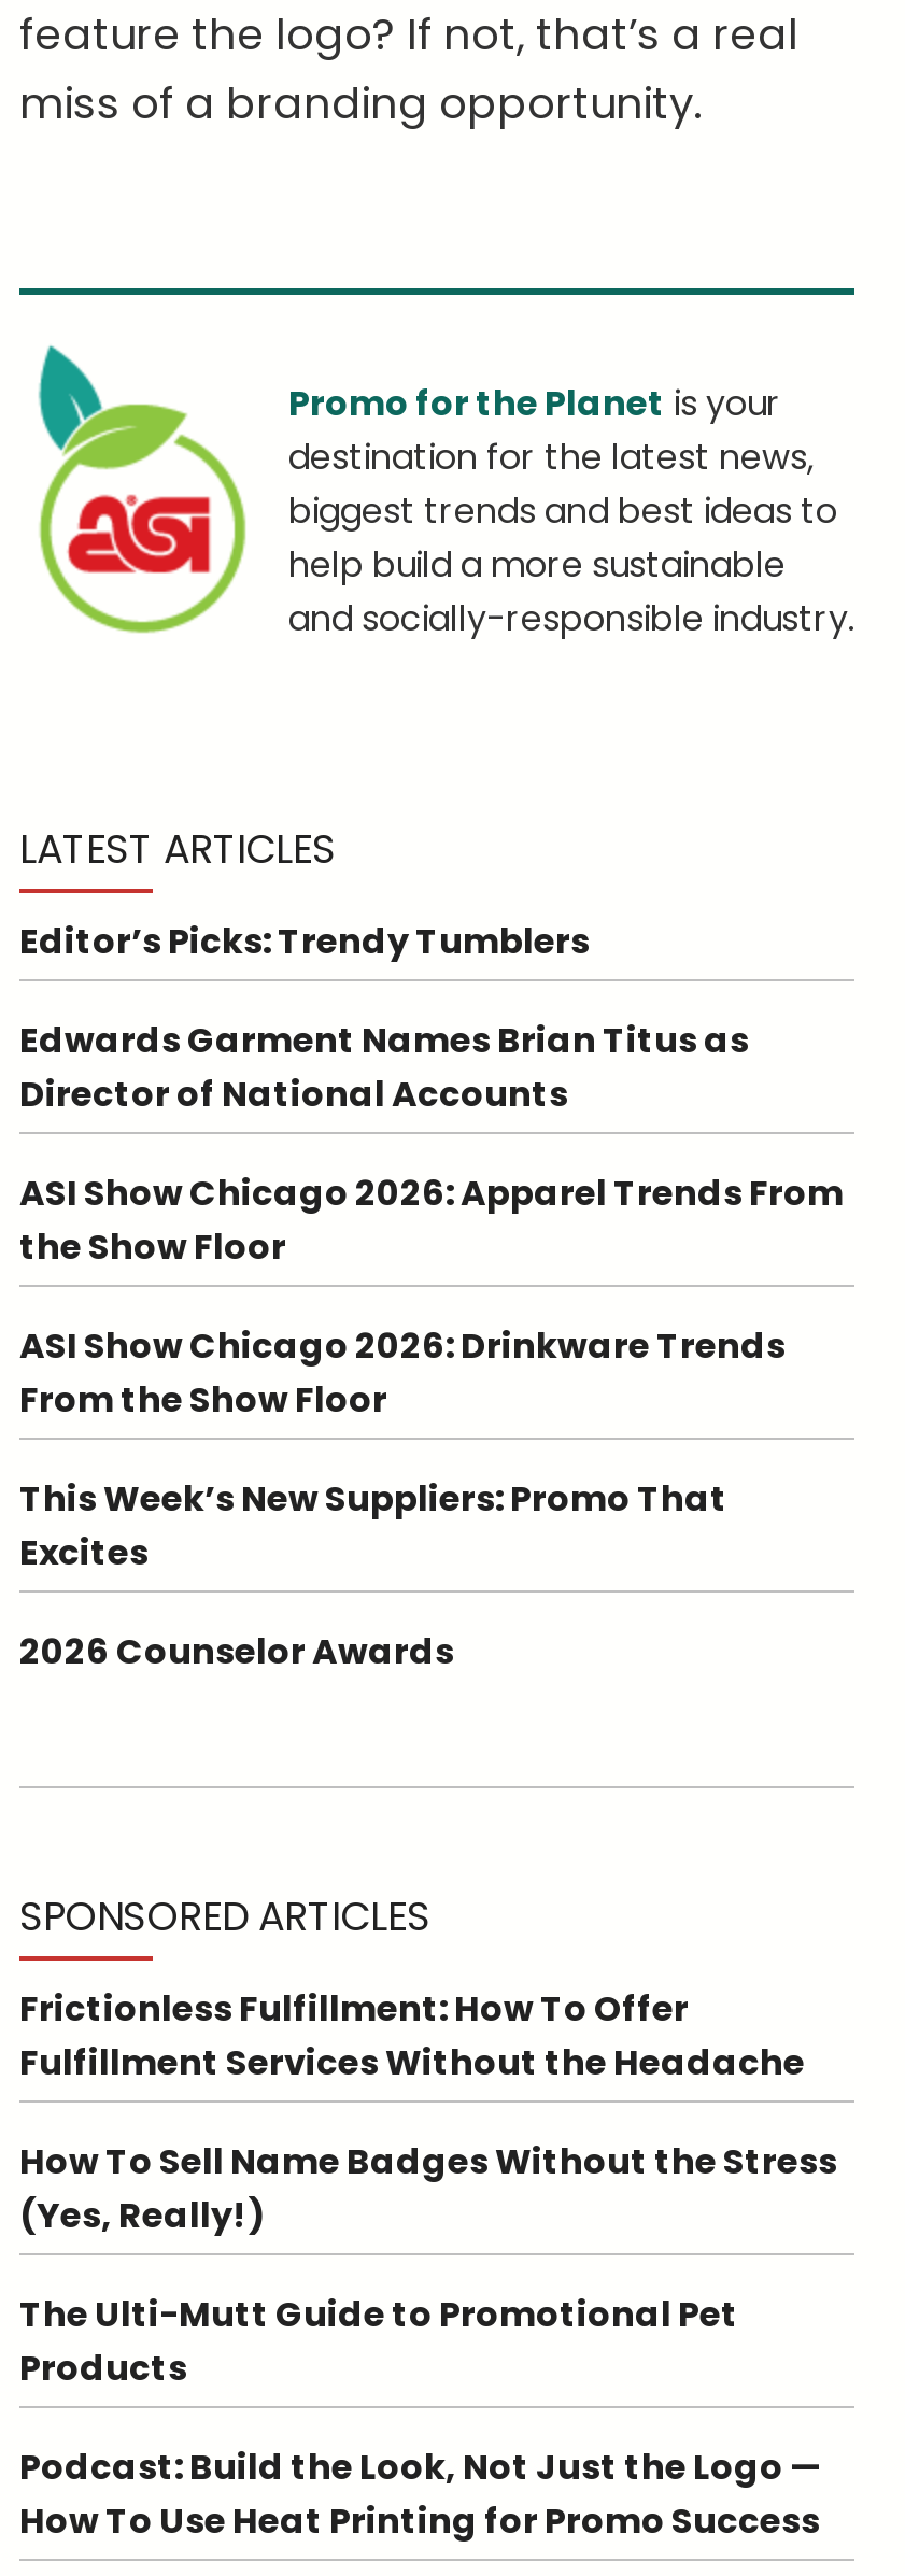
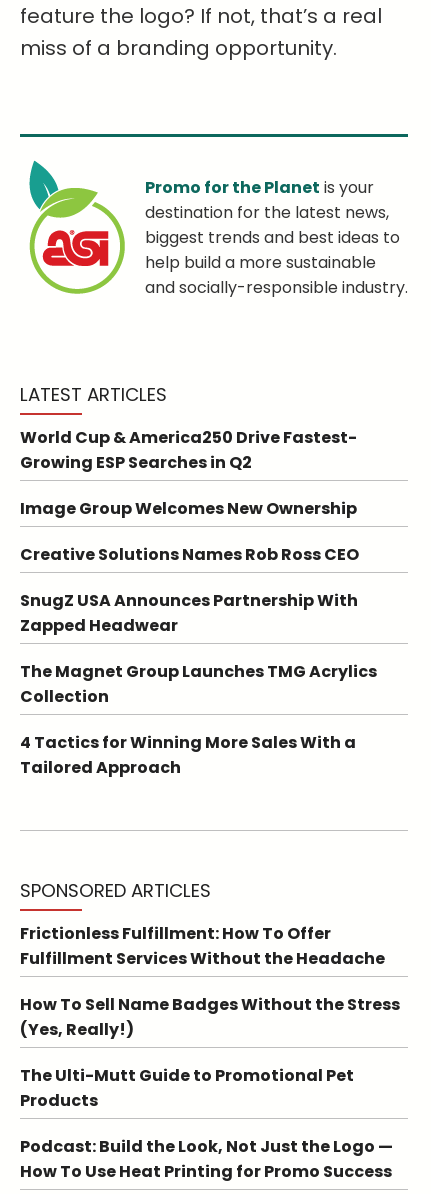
[19,918,590,967] Editor’s Picks: Trendy Tumblers -> [20,426,357,474] World Cup & America250 Drive Fastest- | Growing ESP Searches in Q2
[19,1017,749,1120] Edwards Garment Names Brian Titus as | Director of National Accounts -> [20,497,357,520] Image Group Welcomes New Ownership
[19,1169,844,1273] ASI Show Chicago 2026: Apparel Trends From | the Show Floor -> [20,543,359,566] Creative Solutions Names Rob Ross CEO
[19,1322,786,1426] ASI Show Chicago 2026: Drinkware Trends | From the Show Floor -> [20,589,358,637] SnugZ USA Announces Partnership With | Zapped Headwear
[19,1475,727,1578] This Week’s New Suppliers: Promo That | Excites -> [20,660,377,708] The Magnet Group Launches TMG Acrylics | Collection
[19,1628,454,1677] 2026 Counselor Awards -> [20,731,356,779] 4 Tactics for Winning More Sales With a | Tailored Approach

